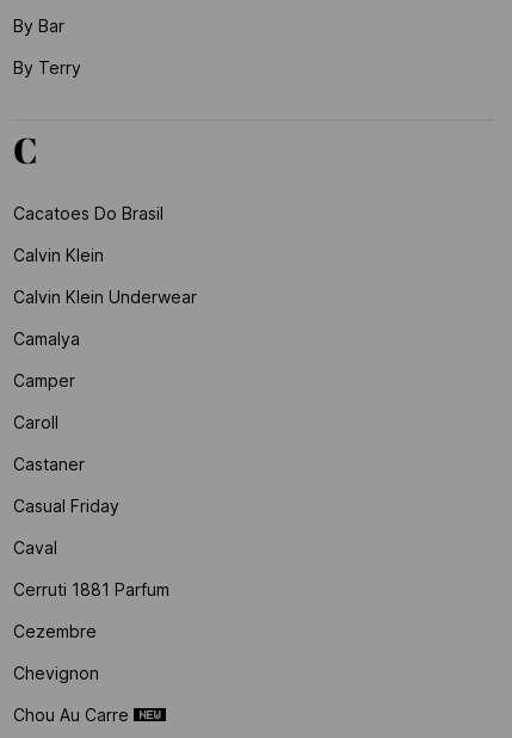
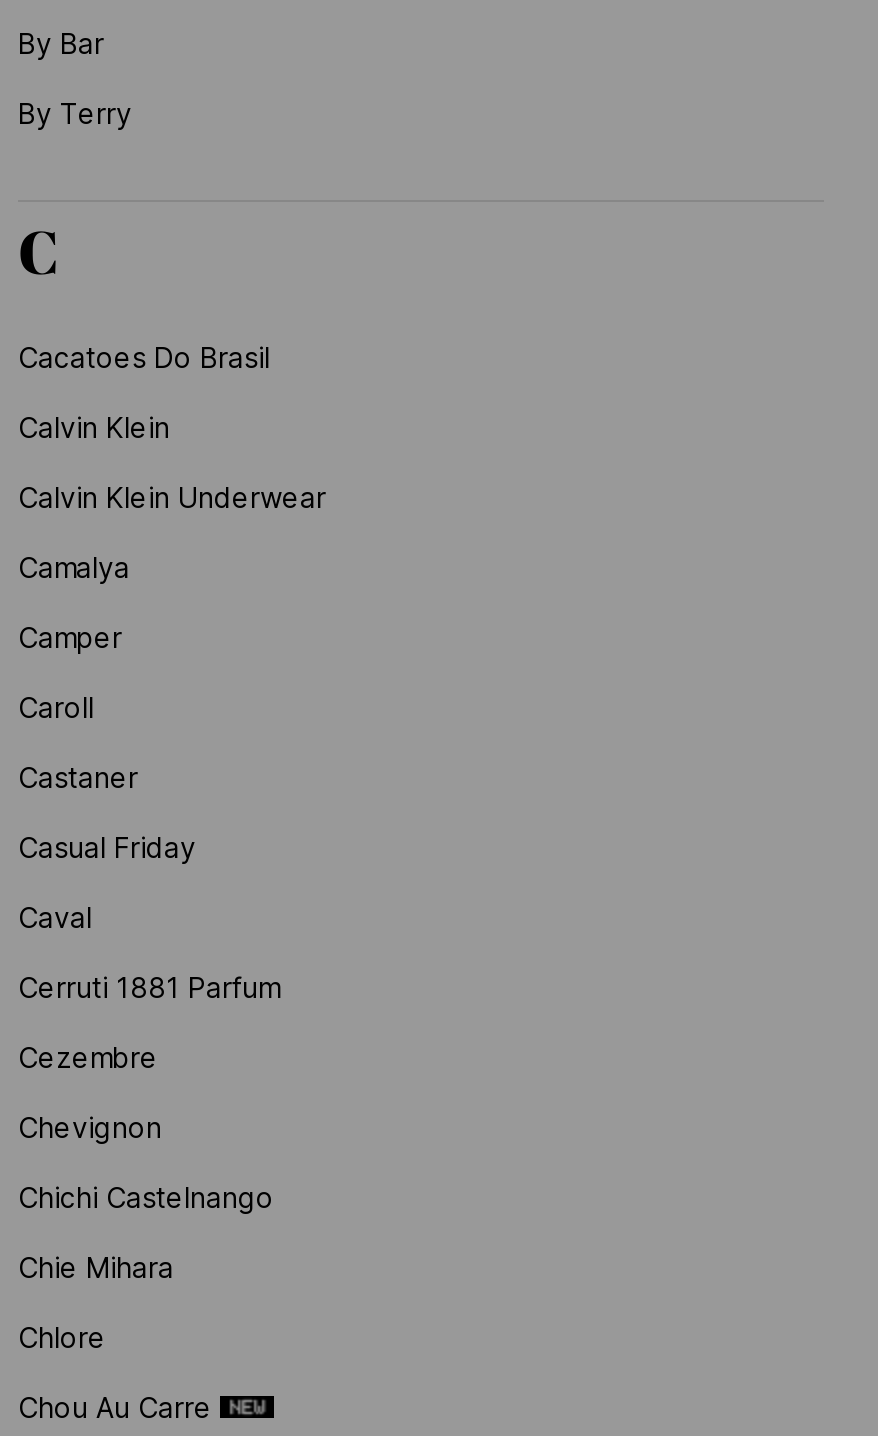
none -> [18,1180,274,1354] Chichi Castelnango | Chie Mihara | Chlore

